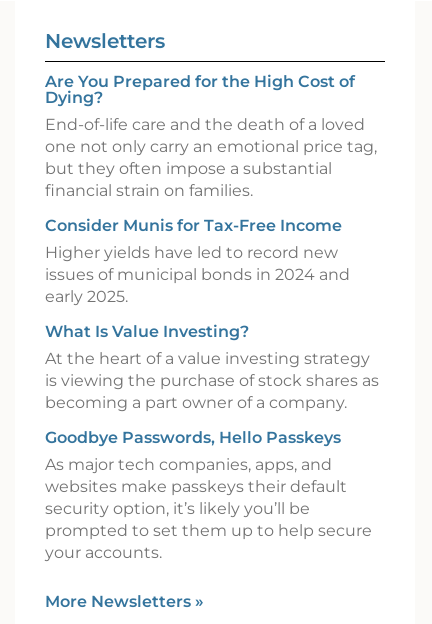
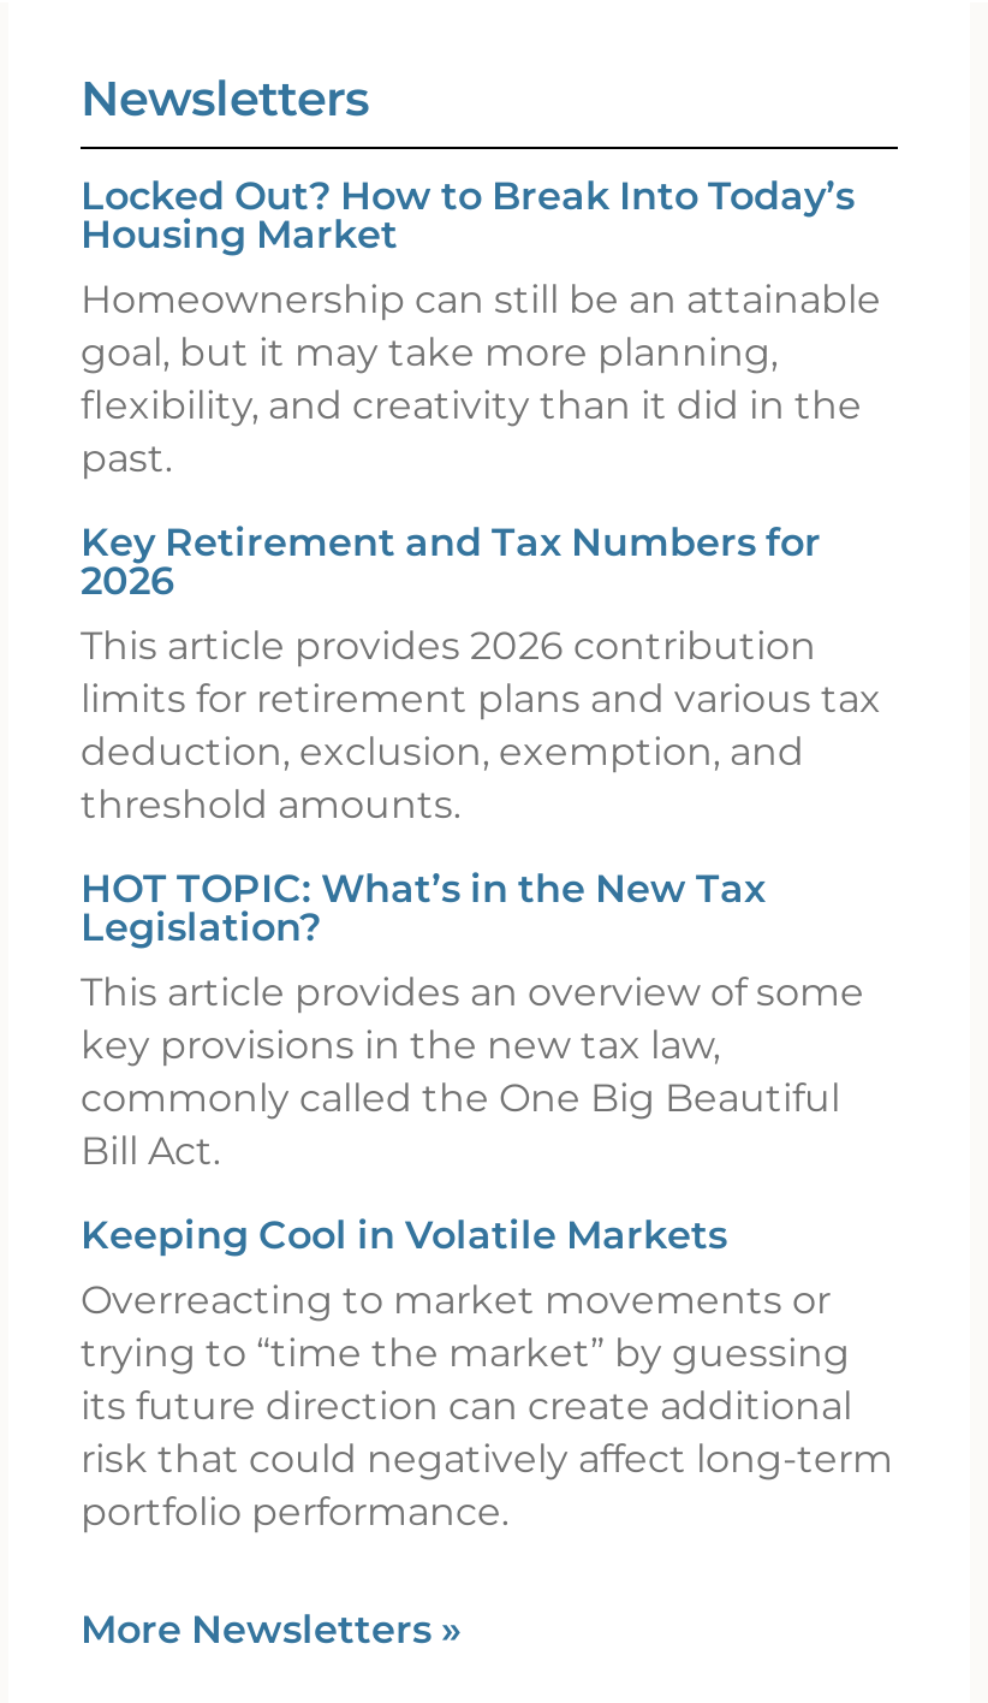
[45,72,377,200] Are You Prepared for the High Cost of | Dying? | End-of-life care and the death of a loved | one not only carry an emotional price tag, | but they often impose a substantial | financial strain on families. -> [81,173,881,481] Locked Out? How to Break Into Today’s | Housing Market | Homeownership can still be an attainable | goal, but it may take more planning, | flexibility, and creativity than it did in the | past.
[45,216,350,306] Consider Munis for Tax-Free Income | Higher yields have led to record new | issues of municipal bonds in 2024 and | early 2025. -> [81,520,881,827] Key Retirement and Tax Numbers for | 2026 | This article provides 2026 contribution | limits for retirement plans and various tax | deduction, exclusion, exemption, and | threshold amounts.
[45,322,379,412] What Is Value Investing? | At the heart of a value investing strategy | is viewing the purchase of stock shares as | becoming a part owner of a company. -> [81,866,864,1174] HOT TOPIC: What’s in the New Tax | Legislation? | This article provides an overview of some | key provisions in the new tax law, | commonly called the One Big Beautiful | Bill Act.
[45,428,372,562] Goodbye Passwords, Hello Passkeys | As major tech companies, apps, and | websites make passkeys their default | security option, it’s likely you’ll be | prompted to set them up to help secure | your accounts. -> [81,1212,893,1535] Keeping Cool in Volatile Markets | Overreacting to market movements or | trying to “time the market” by guessing | its future direction can create additional | risk that could negatively affect long-term | portfolio performance.

